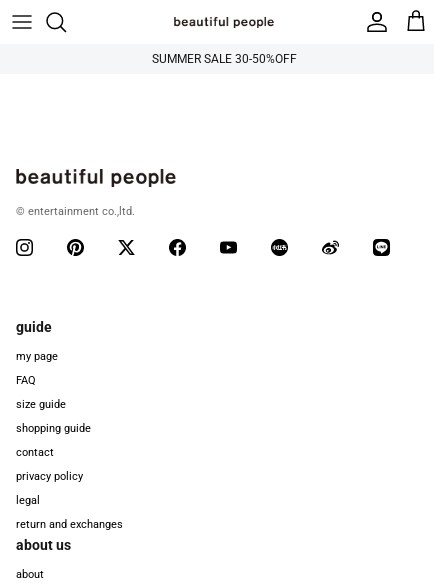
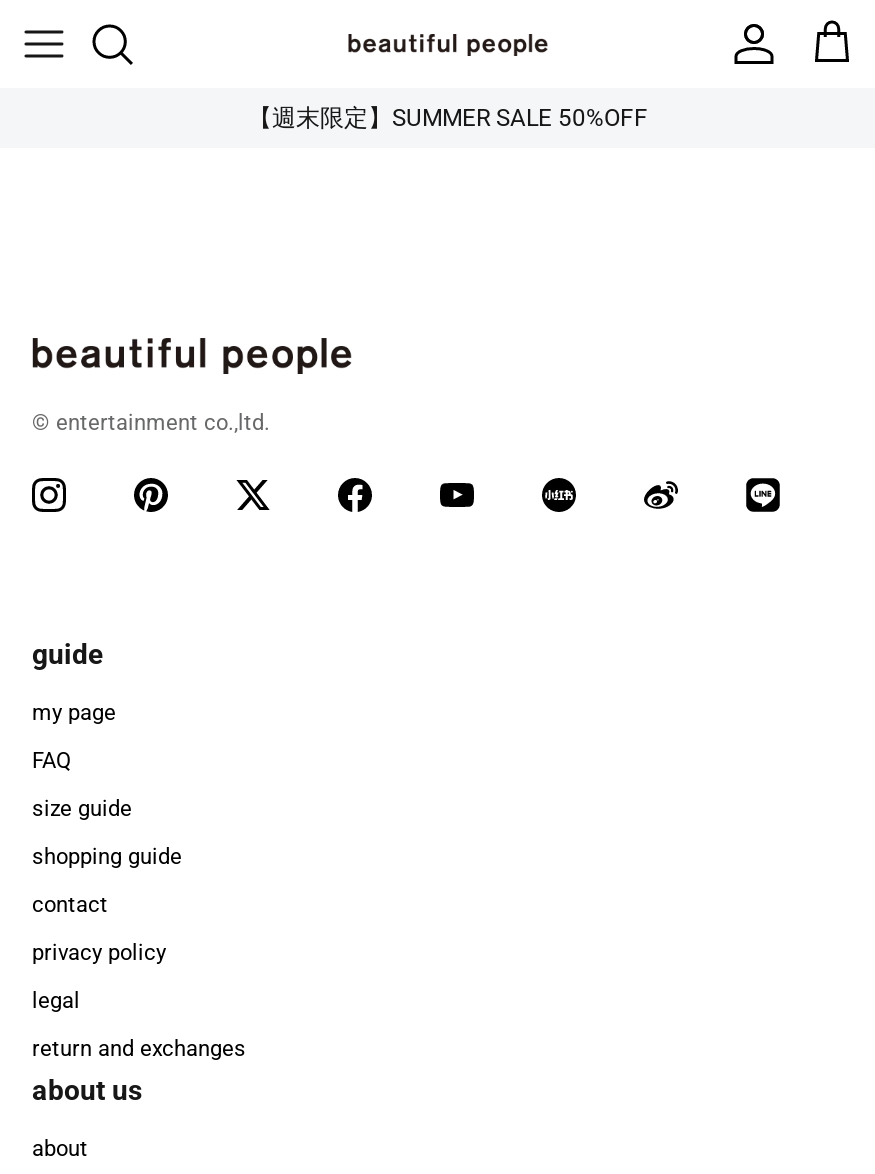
[151,52,296,66] SUMMER SALE 30-50%OFF -> [248,104,648,132] 【週末限定】SUMMER SALE 50%OFF

